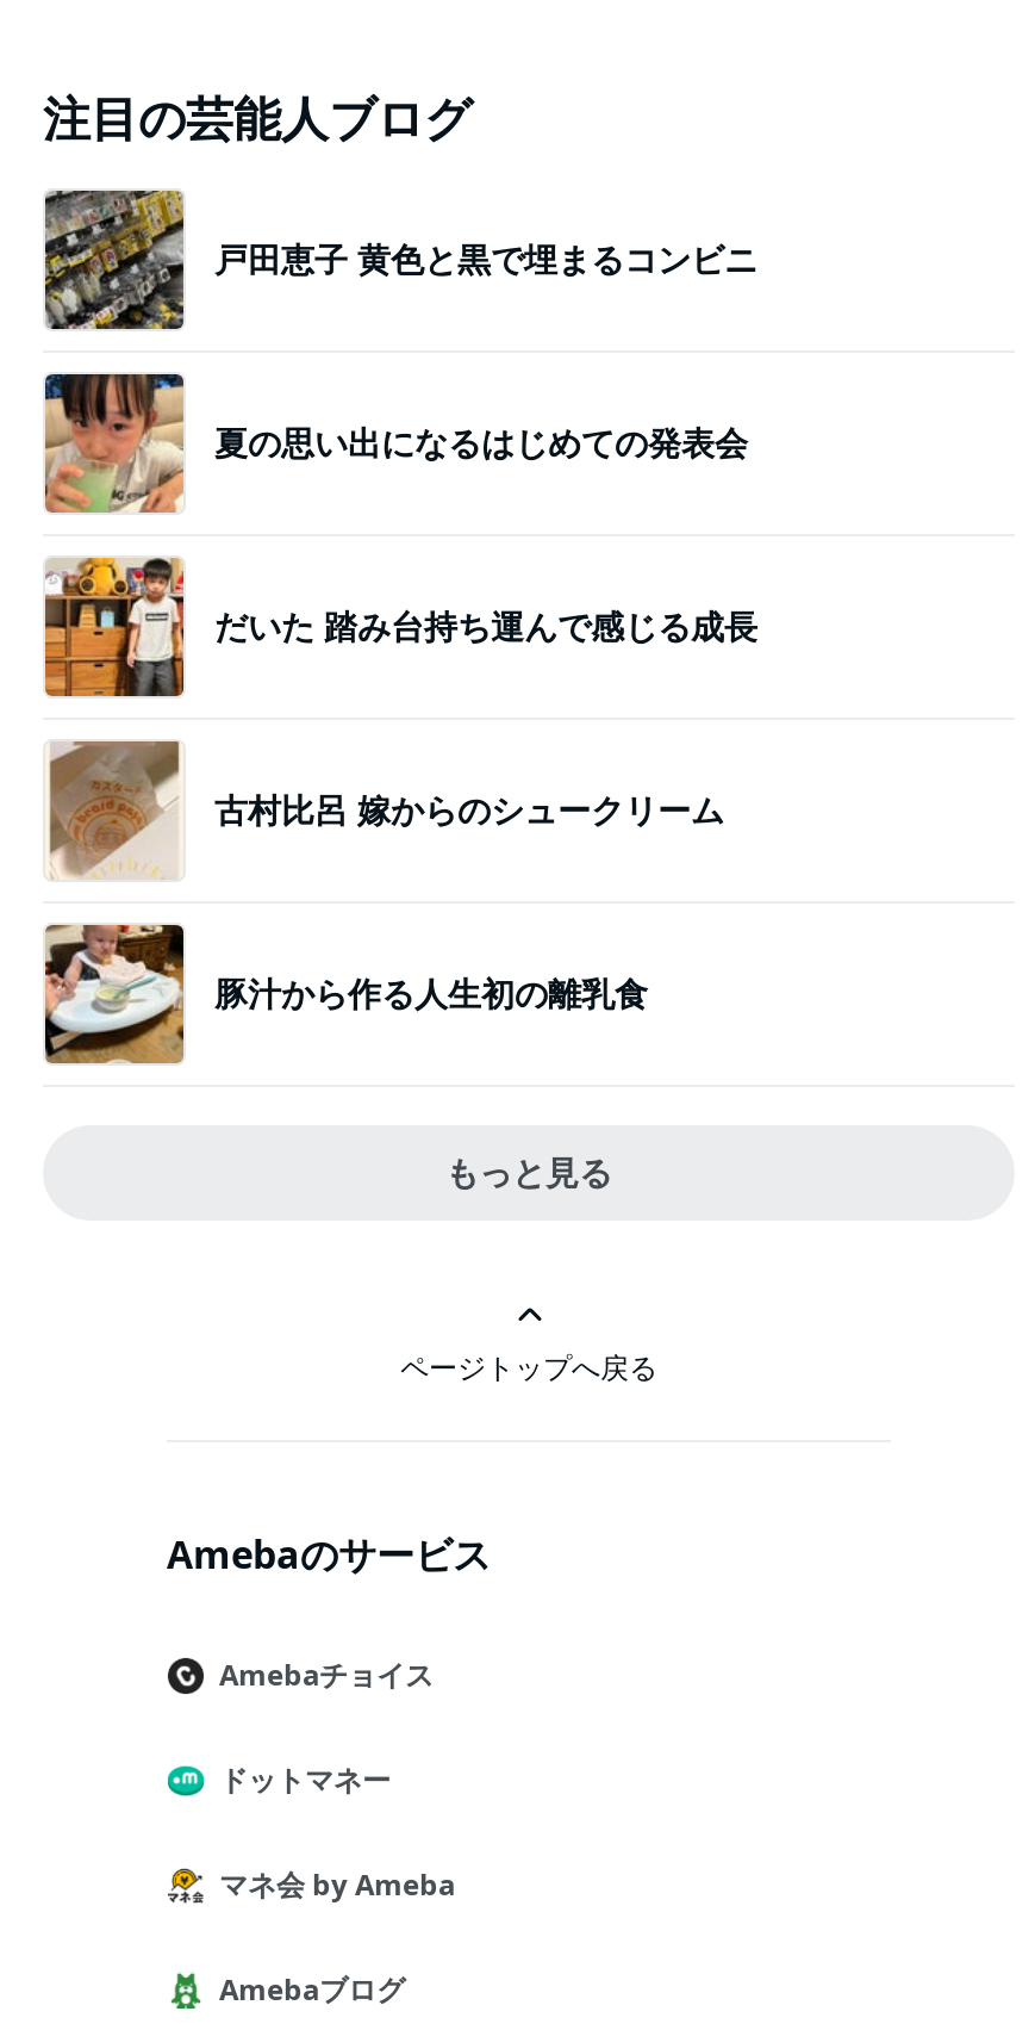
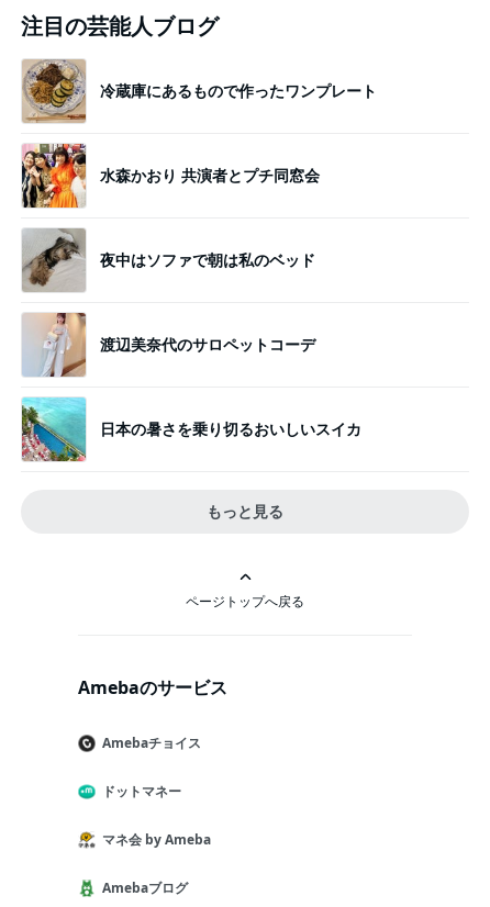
[43,188,757,331] [image] | 戸田恵子 黄色と黒で埋まるコンビニ -> [21,58,377,124] [image] | 冷蔵庫にあるもので作ったワンプレート
[43,372,748,515] [image] | 夏の思い出になるはじめての発表会 -> [21,143,320,209] [image] | 水森かおり 共演者とプチ同窓会
[43,555,757,699] [image] | だいた 踏み台持ち運んで感じる成長 -> [21,227,315,292] [image] | 夜中はソファで朝は私のベッド
[48,741,724,880] [image] | 古村比呂 嫁からのシュークリーム -> [22,312,315,378] [image] | 渡辺美奈代のサロペットコーデ
[43,923,648,1066] [image] | 豚汁から作る人生初の離乳食 -> [21,396,361,462] [image] | 日本の暑さを乗り切るおいしいスイカ

